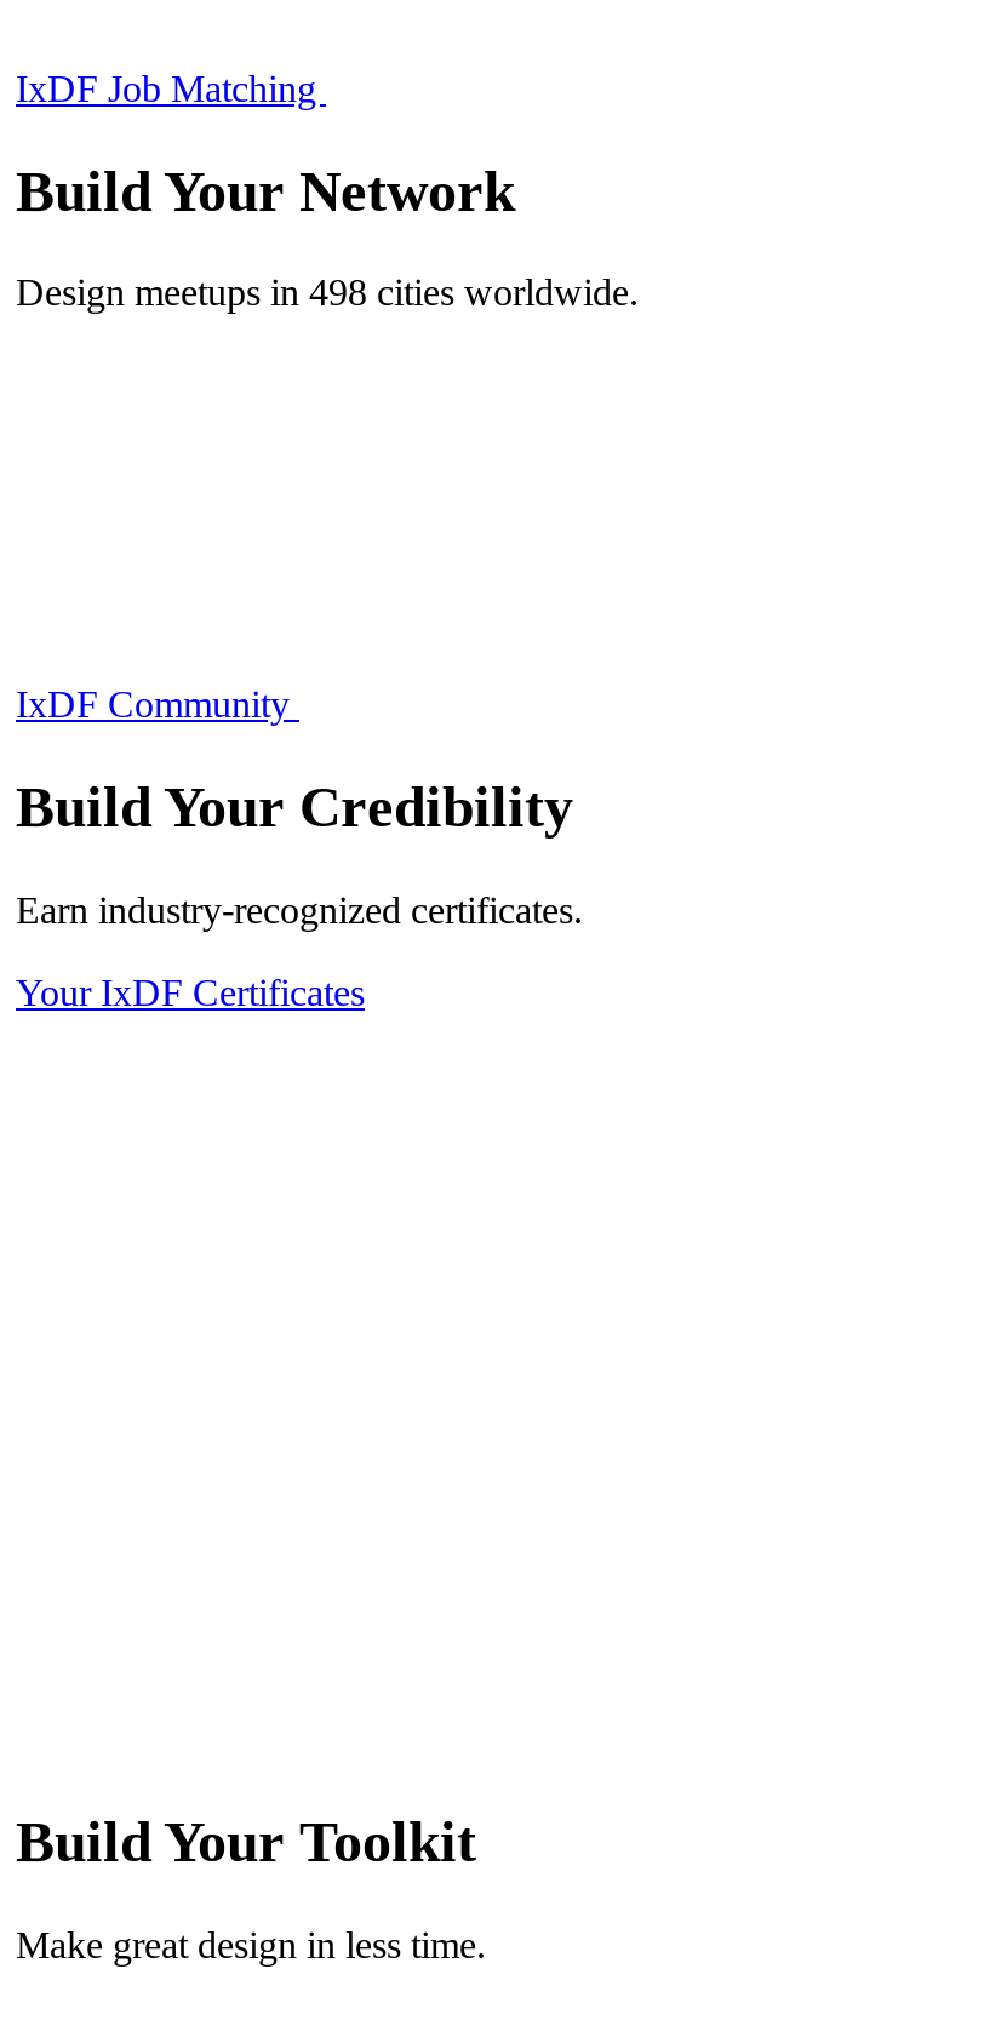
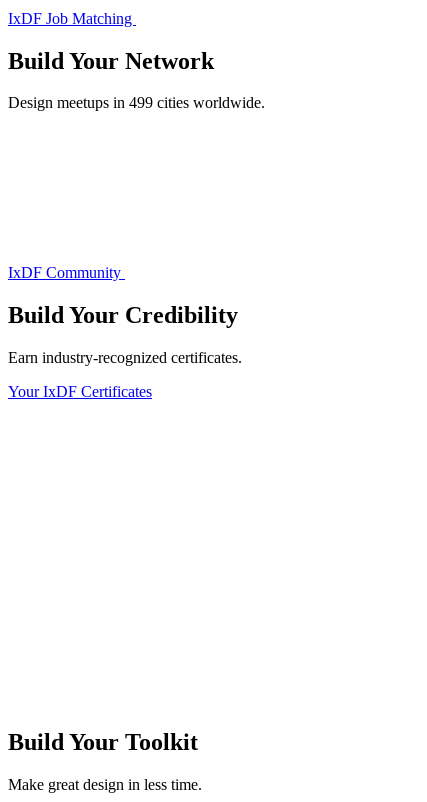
[16,272,639,314] Design meetups in 498 cities worldwide. -> [8,94,265,111] Design meetups in 499 cities worldwide.

